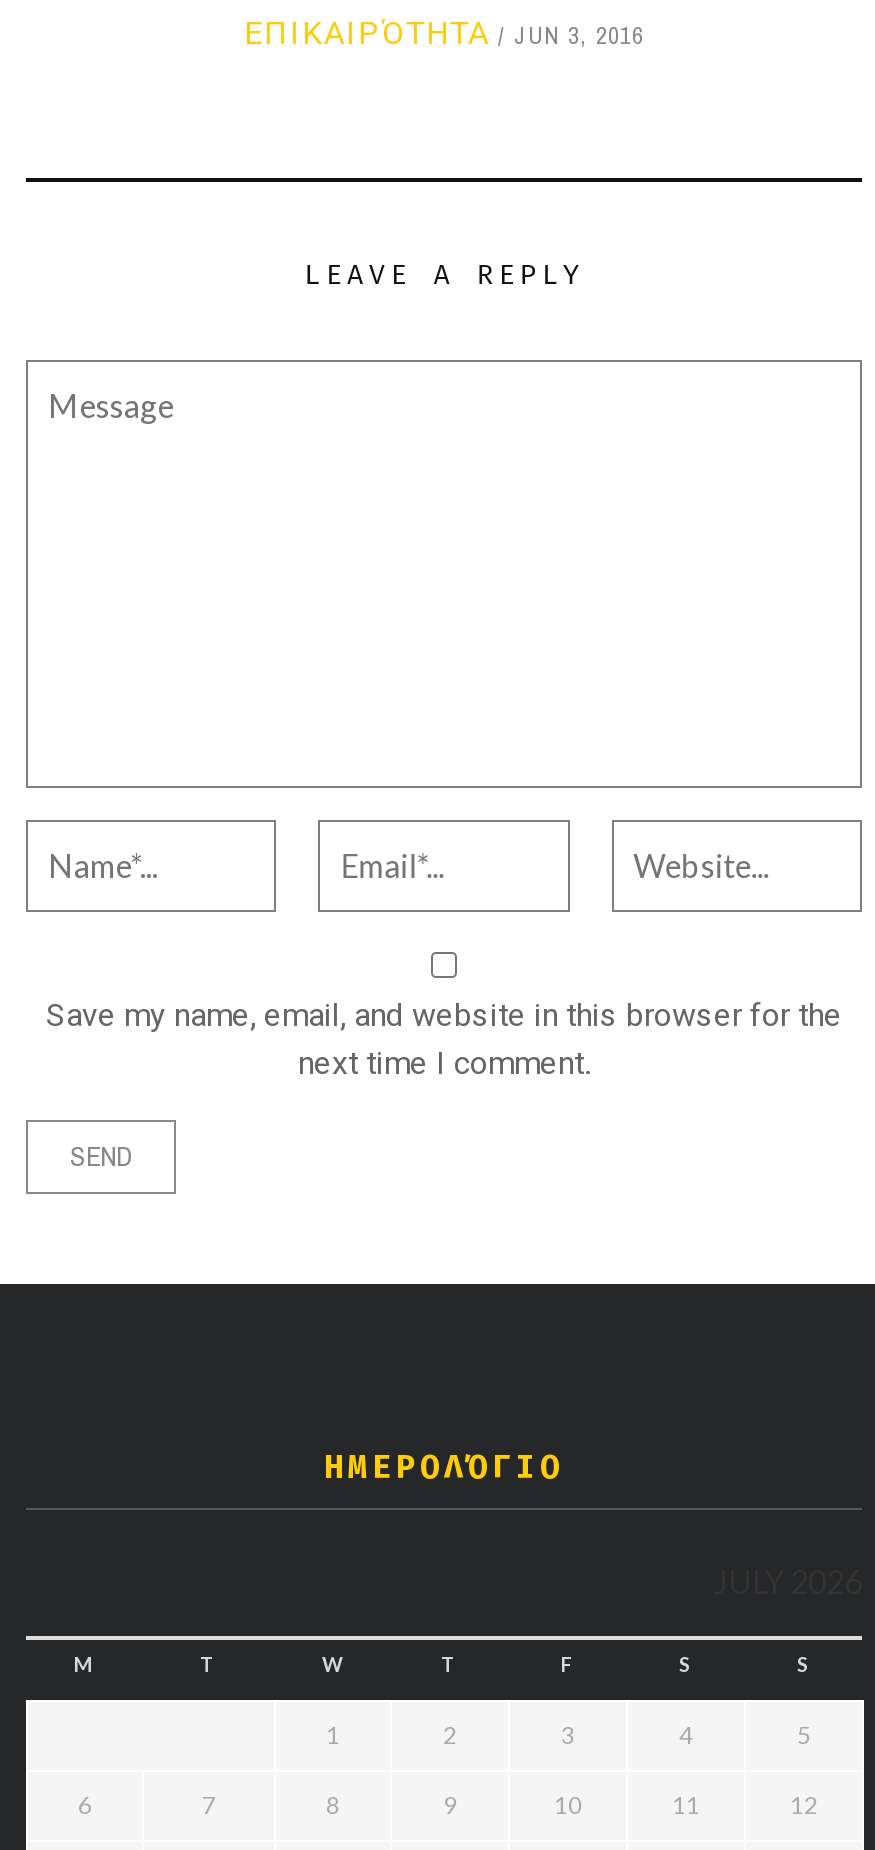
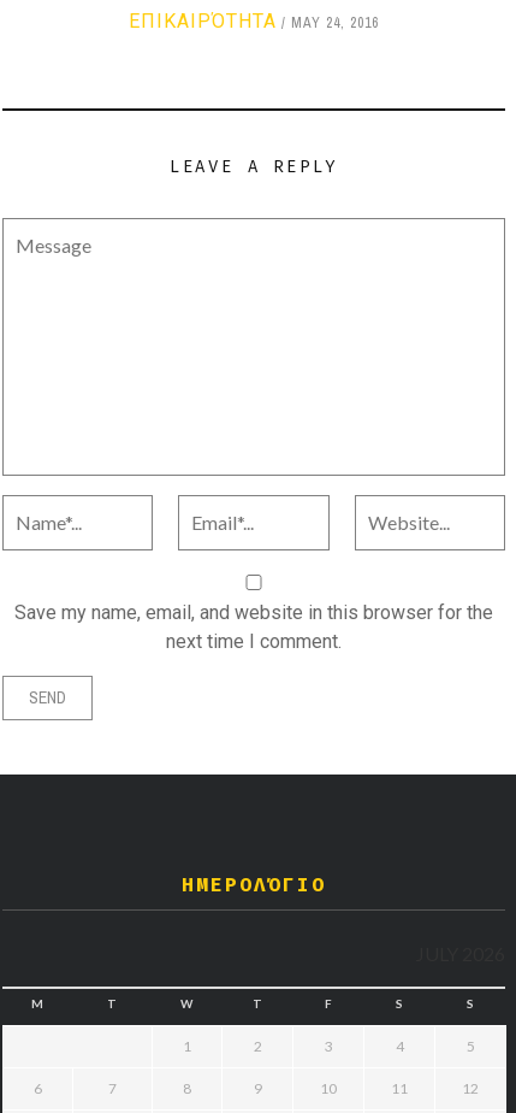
[244,14,644,52] ΕΠΙΚΑΙΡΌΤΗΤΑ JUN 3, 2016 -> [129,9,379,32] ΕΠΙΚΑΙΡΌΤΗΤΑ MAY 24, 2016

